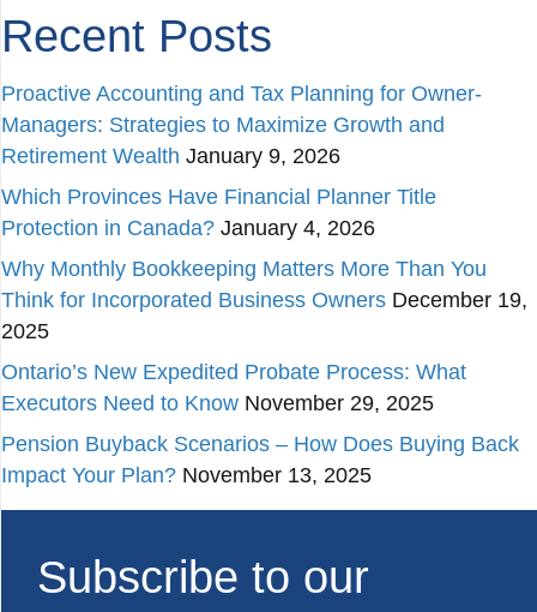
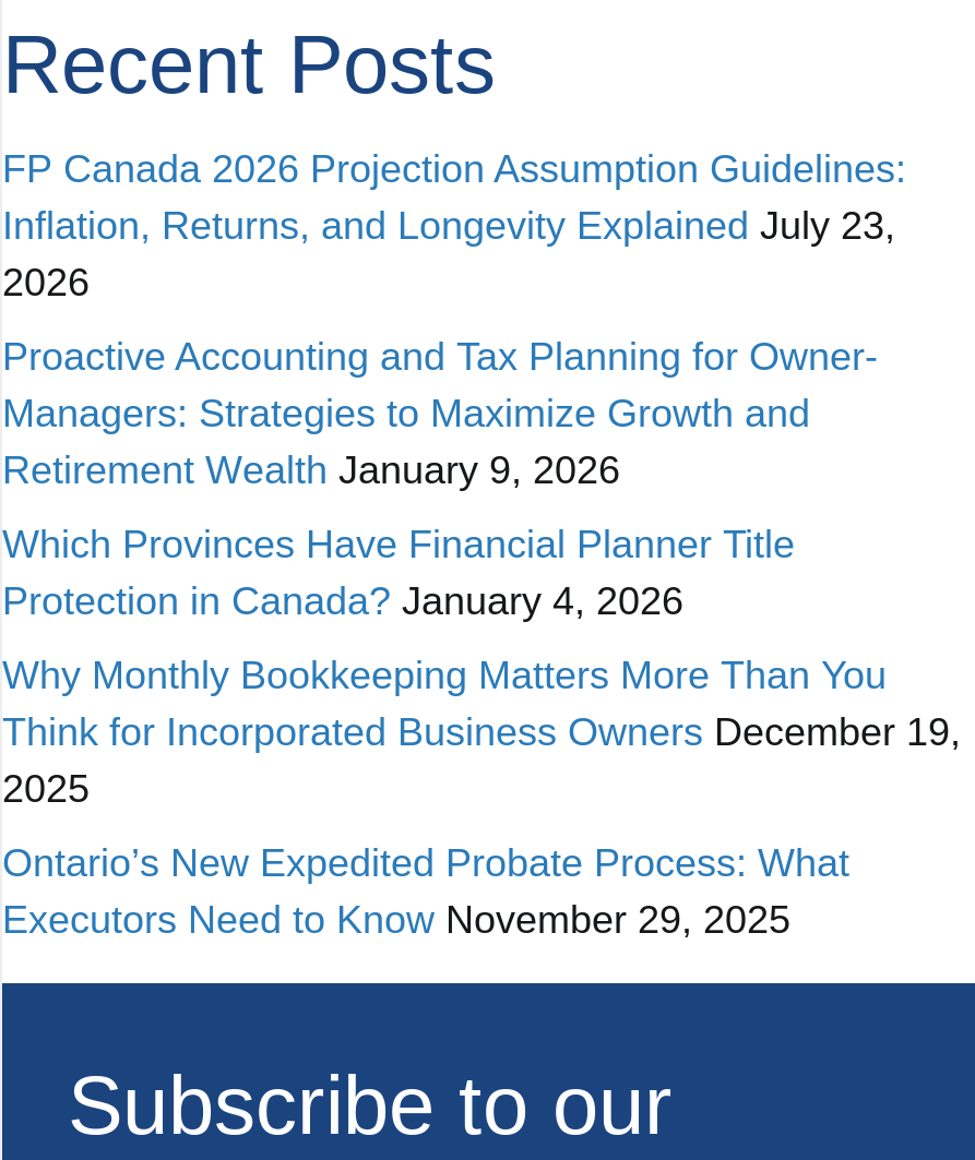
none -> [2,146,906,303] FP Canada 2026 Projection Assumption Guidelines: | Inflation, Returns, and Longevity Explained July 23, | 2026
moved [1,82,527,416] -> [2,334,961,940]: Proactive Accounting and Tax Planning for Owner- | Managers: Strategies to Maximize Growth and | Retirement Wealth January 9, 2026 | ... | Ontario’s New Expedited Probate Process: What | Executors Need to Know November 29, 2025
[1,432,519,488] Pension Buyback Scenarios – How Does Buying Back | Impact Your Plan? November 13, 2025 -> none

